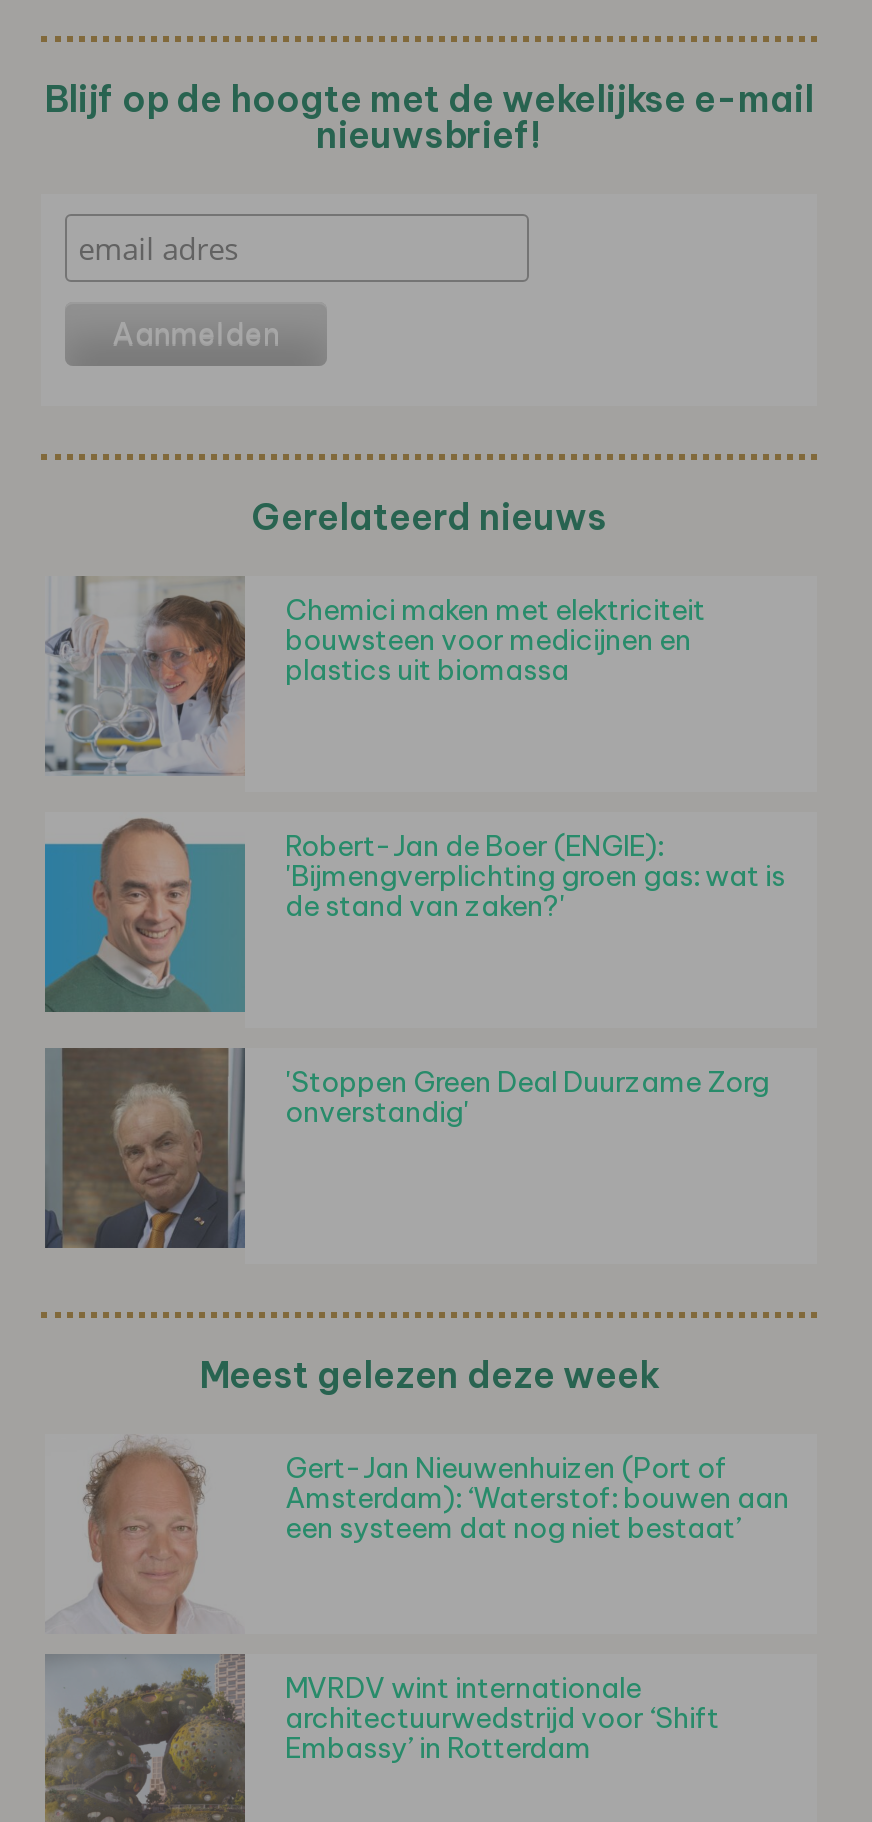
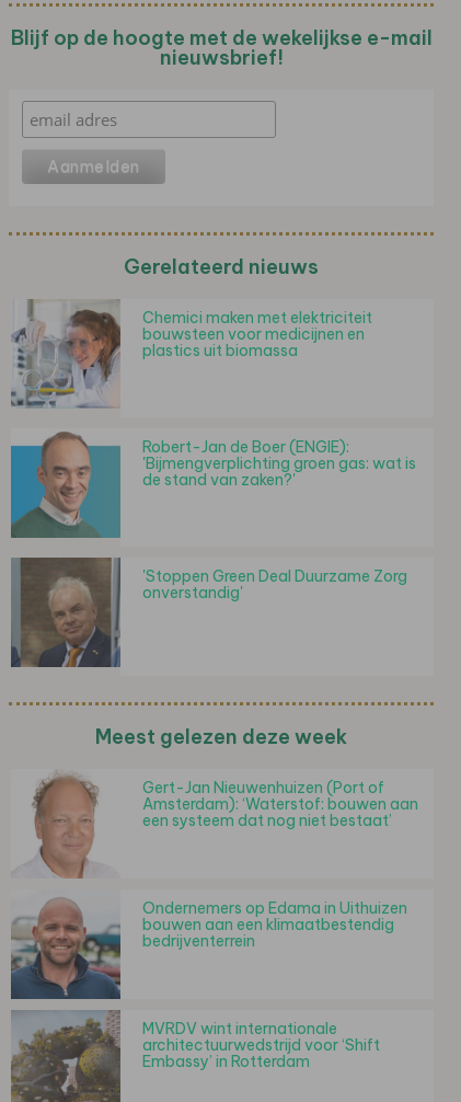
none -> [10,893,407,1000] [image] | Ondernemers op Edama in Uithuizen | bouwen aan een klimaatbestendig | bedrijventerrein

